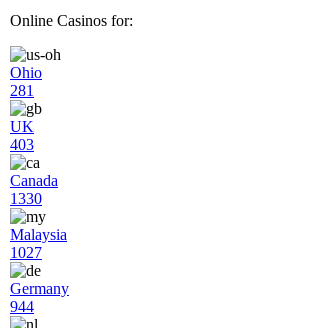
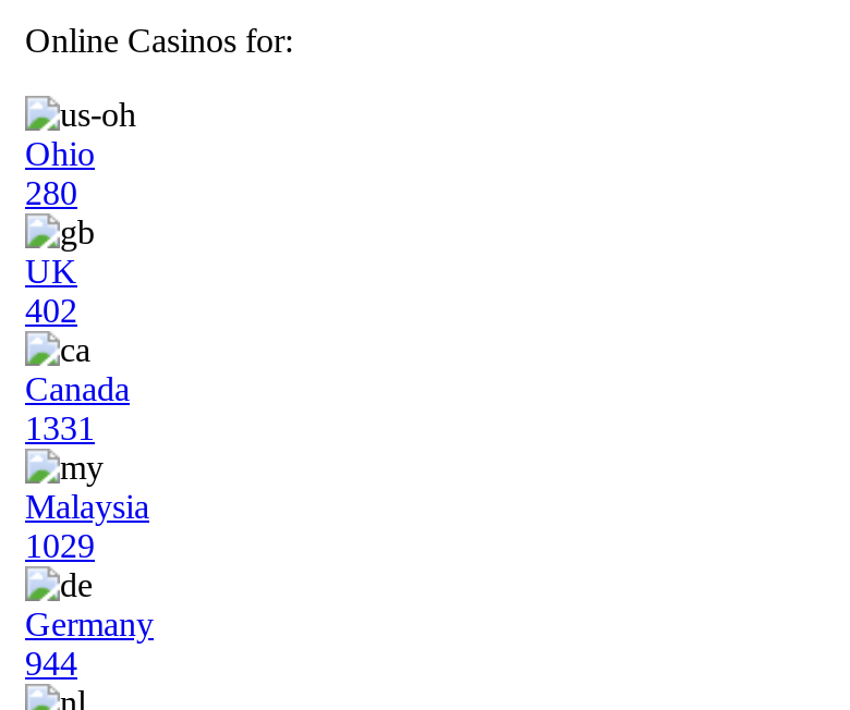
[10,82,34,99] 281 -> [25,175,77,212] 280
[10,136,34,153] 403 -> [25,292,77,330] 402
[10,190,42,207] 1330 -> [25,410,95,447] 1331
[10,244,42,261] 1027 -> [25,528,95,565] 1029

